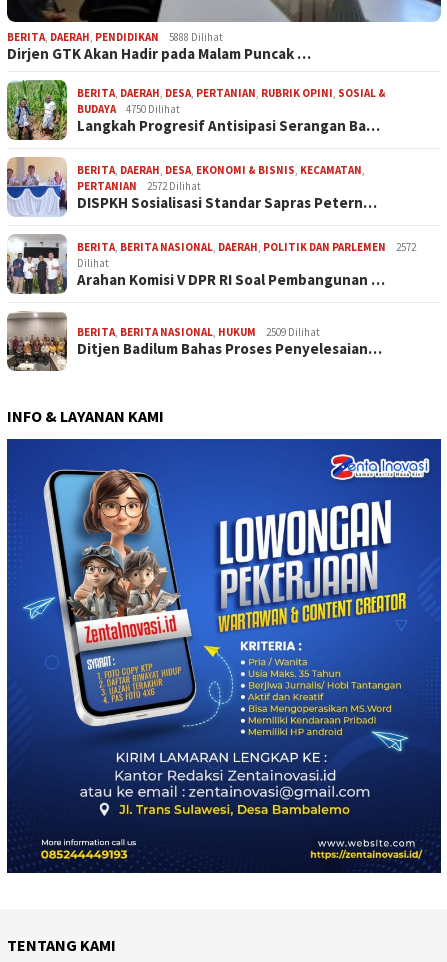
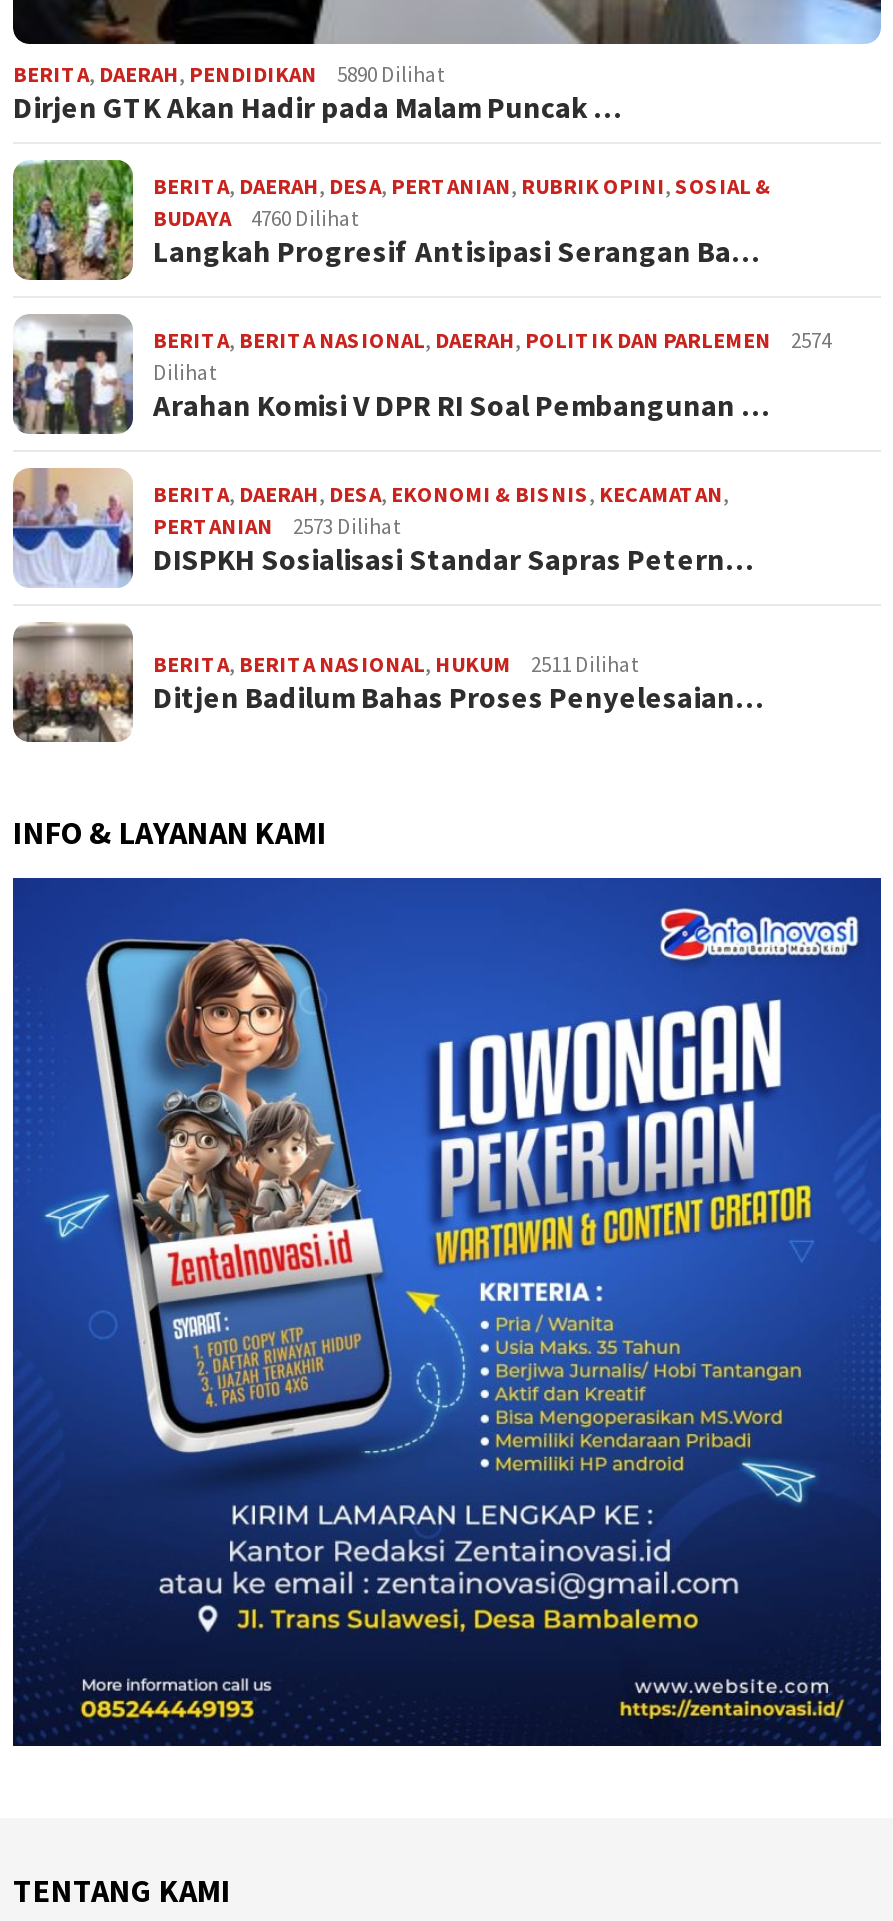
[7,30,223,44] BERITA, DAERAH, PENDIDIKAN 5888 Dilihat -> [13,60,445,88] BERITA, DAERAH, PENDIDIKAN 5890 Dilihat
[77,102,180,116] BUDAYA 4750 Dilihat -> [153,204,359,232] BUDAYA 4760 Dilihat
none -> [791,326,831,354] 2574
moved [5,156,377,217] -> [9,466,753,588]: [image] | BERITA, DAERAH, DESA, EKONOMI & BISNIS, KECAMATAN, | PERTANIAN | DISPKH Sosialisasi Standar Sapras Petern…
[77,179,201,193] PERTANIAN 2572 Dilihat -> [153,512,401,540] PERTANIAN 2573 Dilihat
moved [7,235,386,294] -> [11,314,771,436]: [image] | BERITA, BERITA NASIONAL, DAERAH, POLITIK DAN PARLEMEN
[396,240,416,254] 2572 -> none
moved [77,256,385,289] -> [153,358,769,424]: Dilihat | Arahan Komisi V DPR RI Soal Pembangunan …
[77,325,320,339] BERITA, BERITA NASIONAL, HUKUM 2509 Dilihat -> [153,650,639,678] BERITA, BERITA NASIONAL, HUKUM 2511 Dilihat

